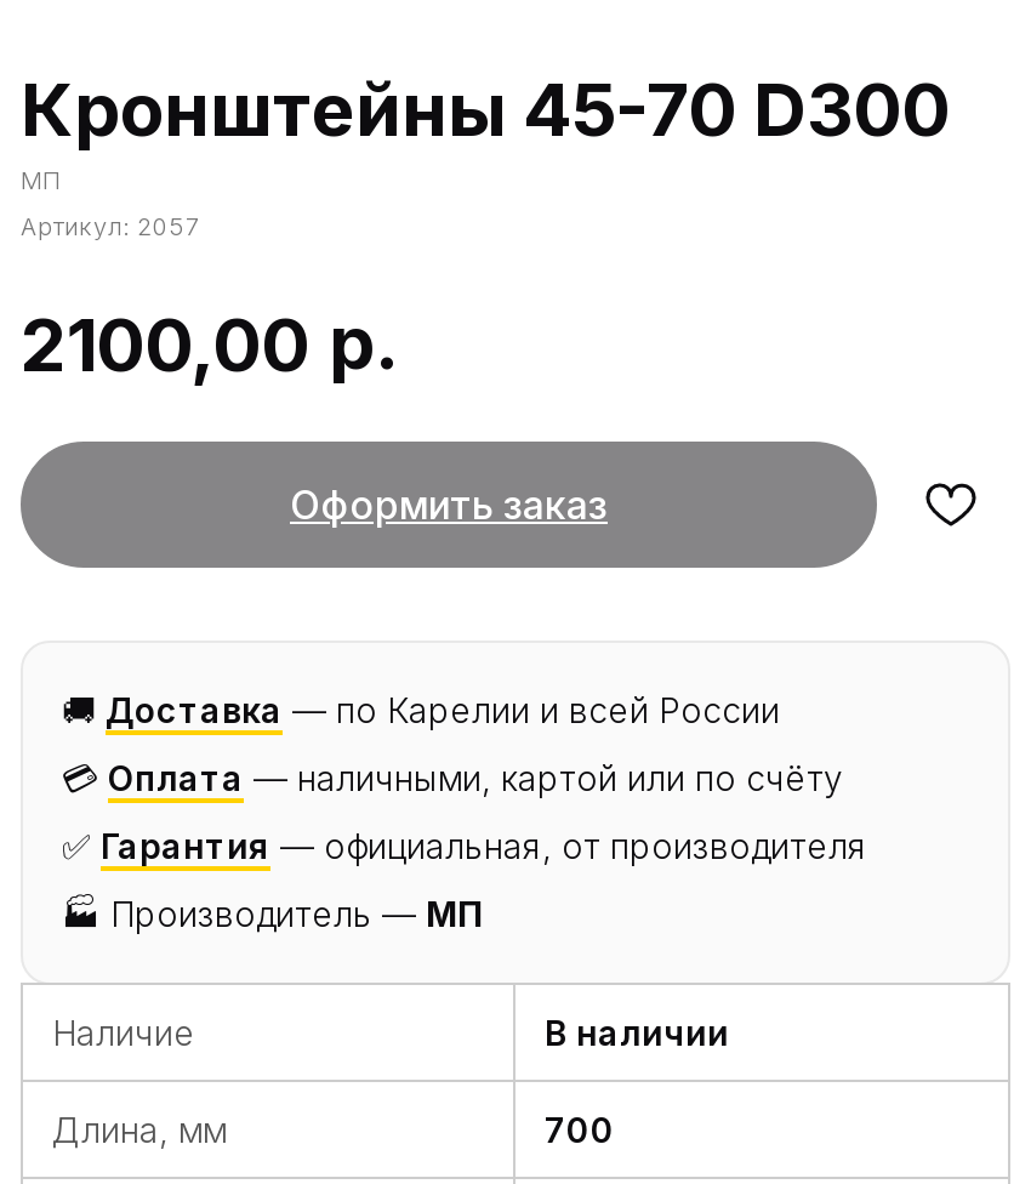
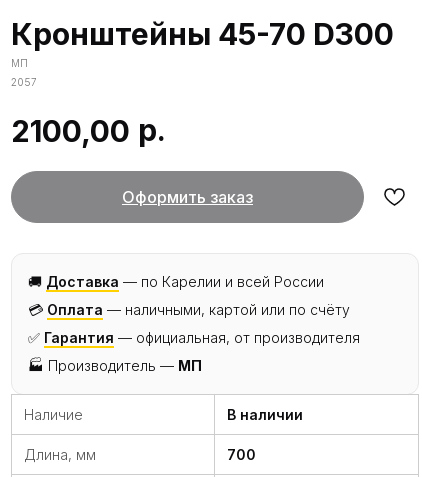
[21,211,200,240] Артикул: 2057 -> [11,76,37,88] 2057

